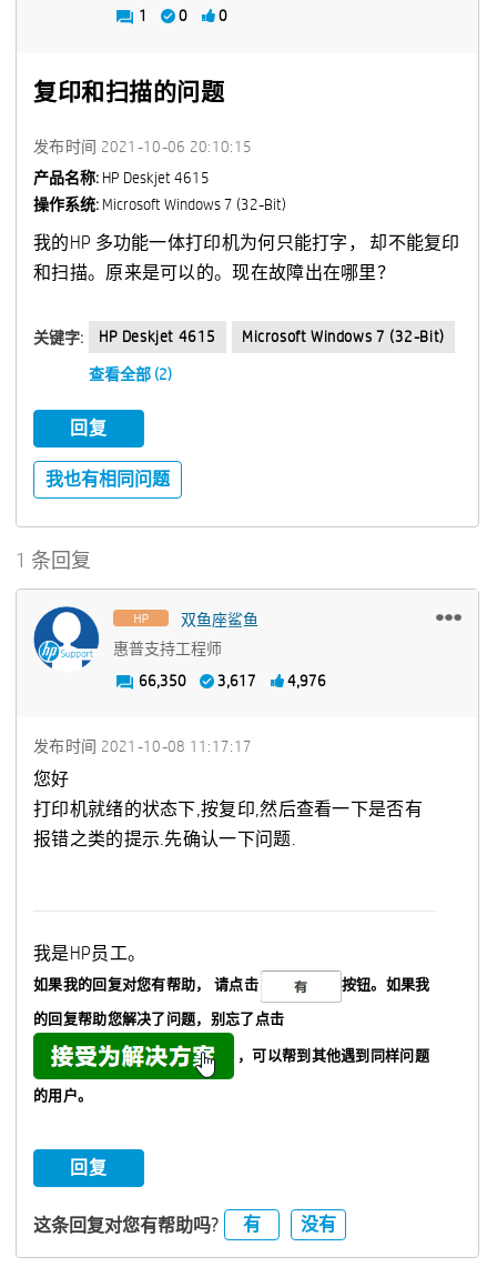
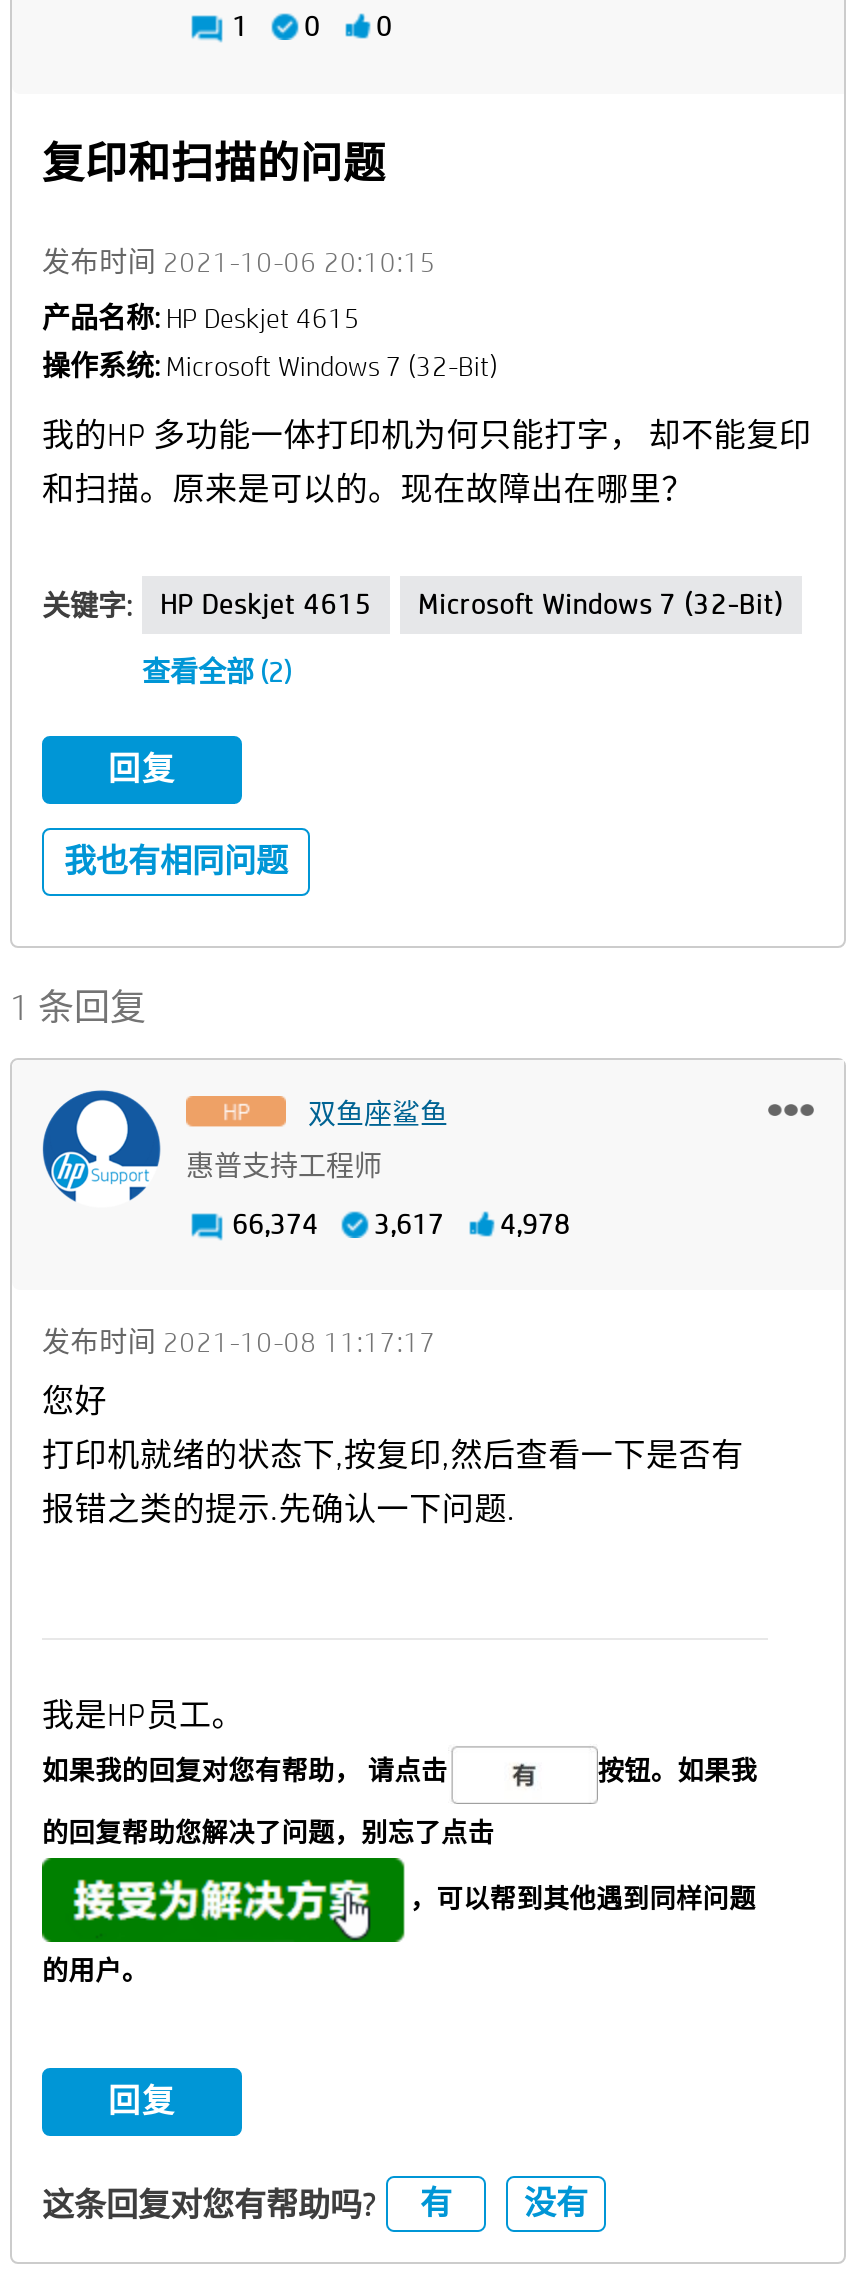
[139,670,190,690] 66,350 -> [232,1206,324,1242] 66,374
[287,670,326,690] 4,976 -> [500,1206,570,1242] 4,978

